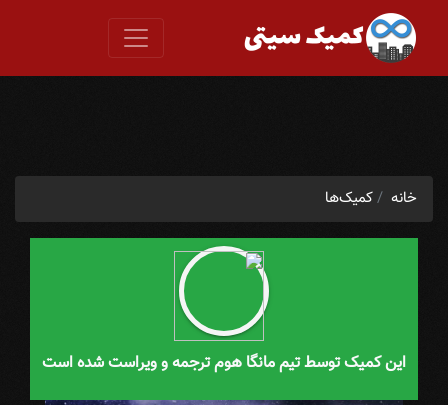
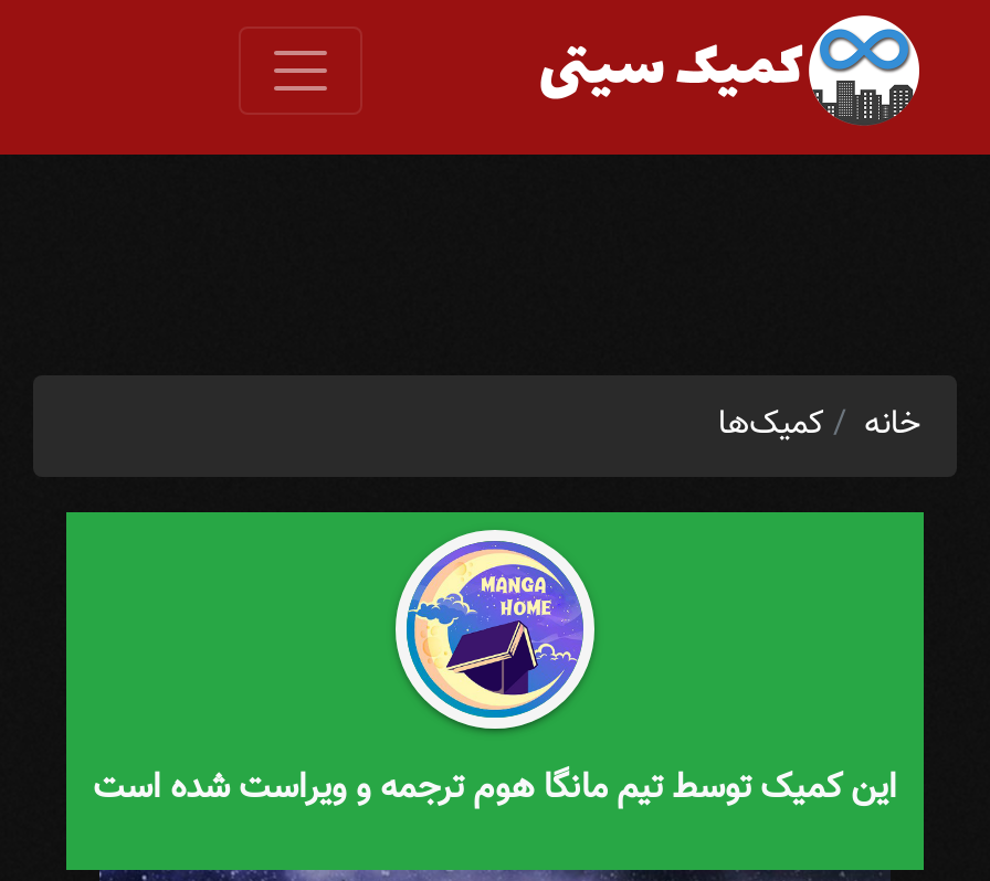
[173,250,265,342] [image] -> [385,539,586,740] [image]

